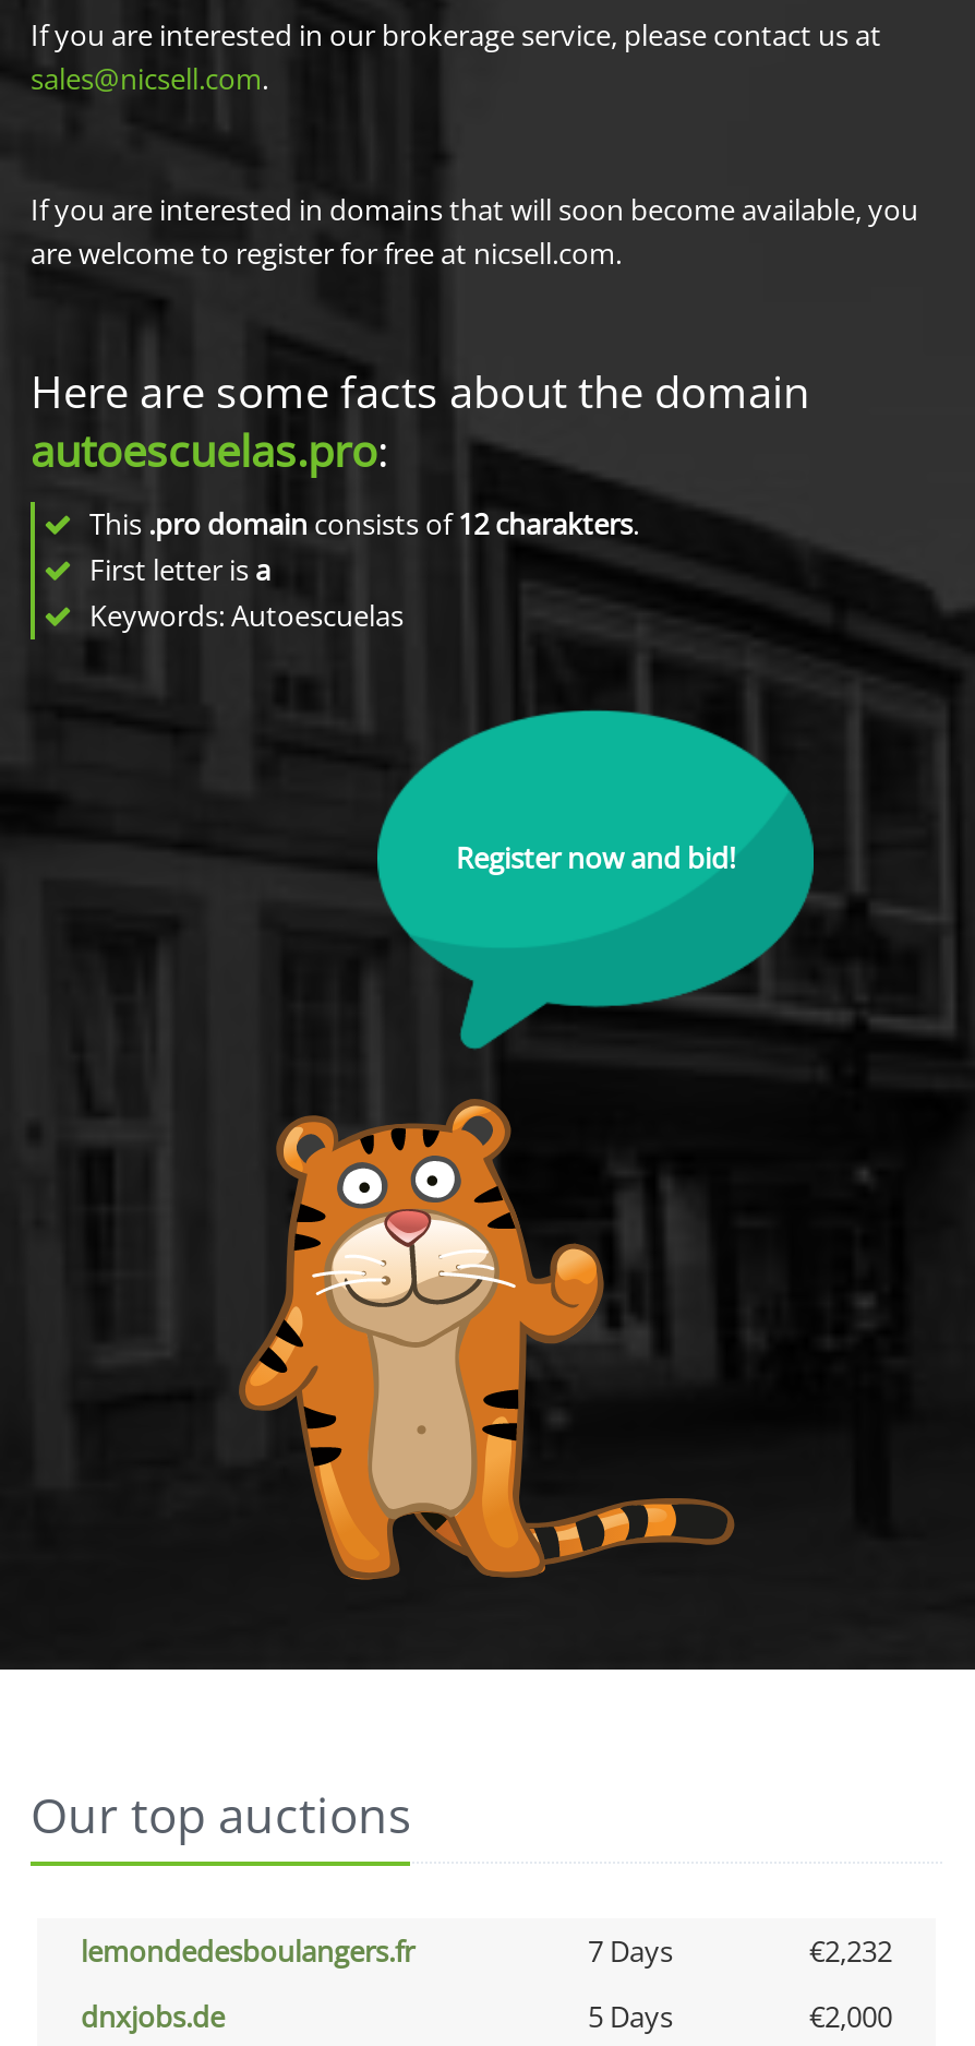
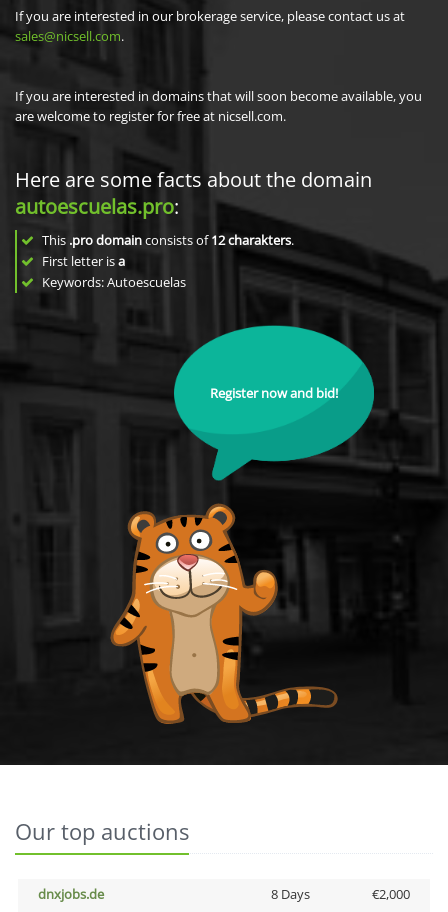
[81,1931,892,1971] lemondedesboulangers.fr | 7 Days | €2,232 -> none
[588,1997,673,2036] 5 Days -> [270,885,309,903] 8 Days

